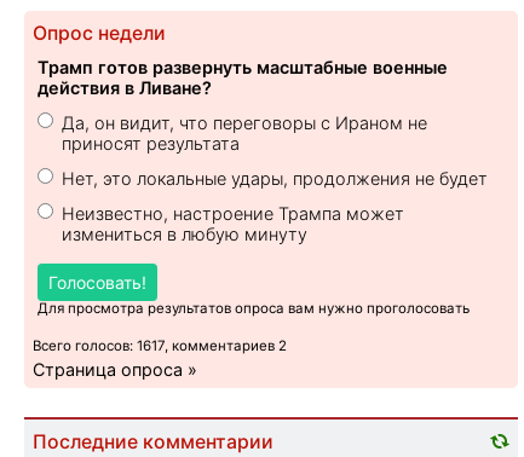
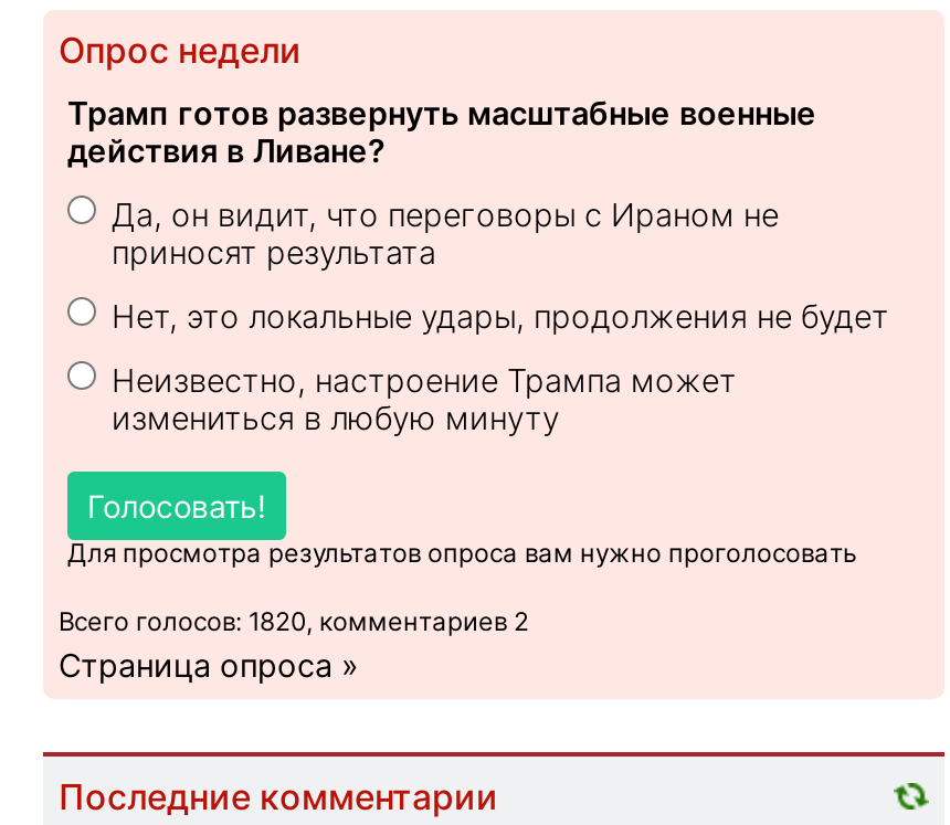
[33,338,287,354] Всего голосов: 1617, комментариев 2 -> [59,607,529,638] Всего голосов: 1820, комментариев 2

